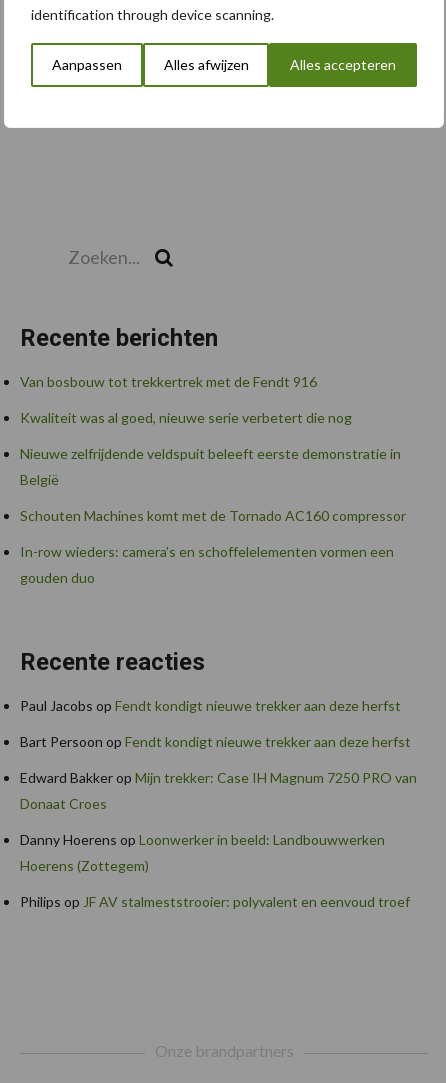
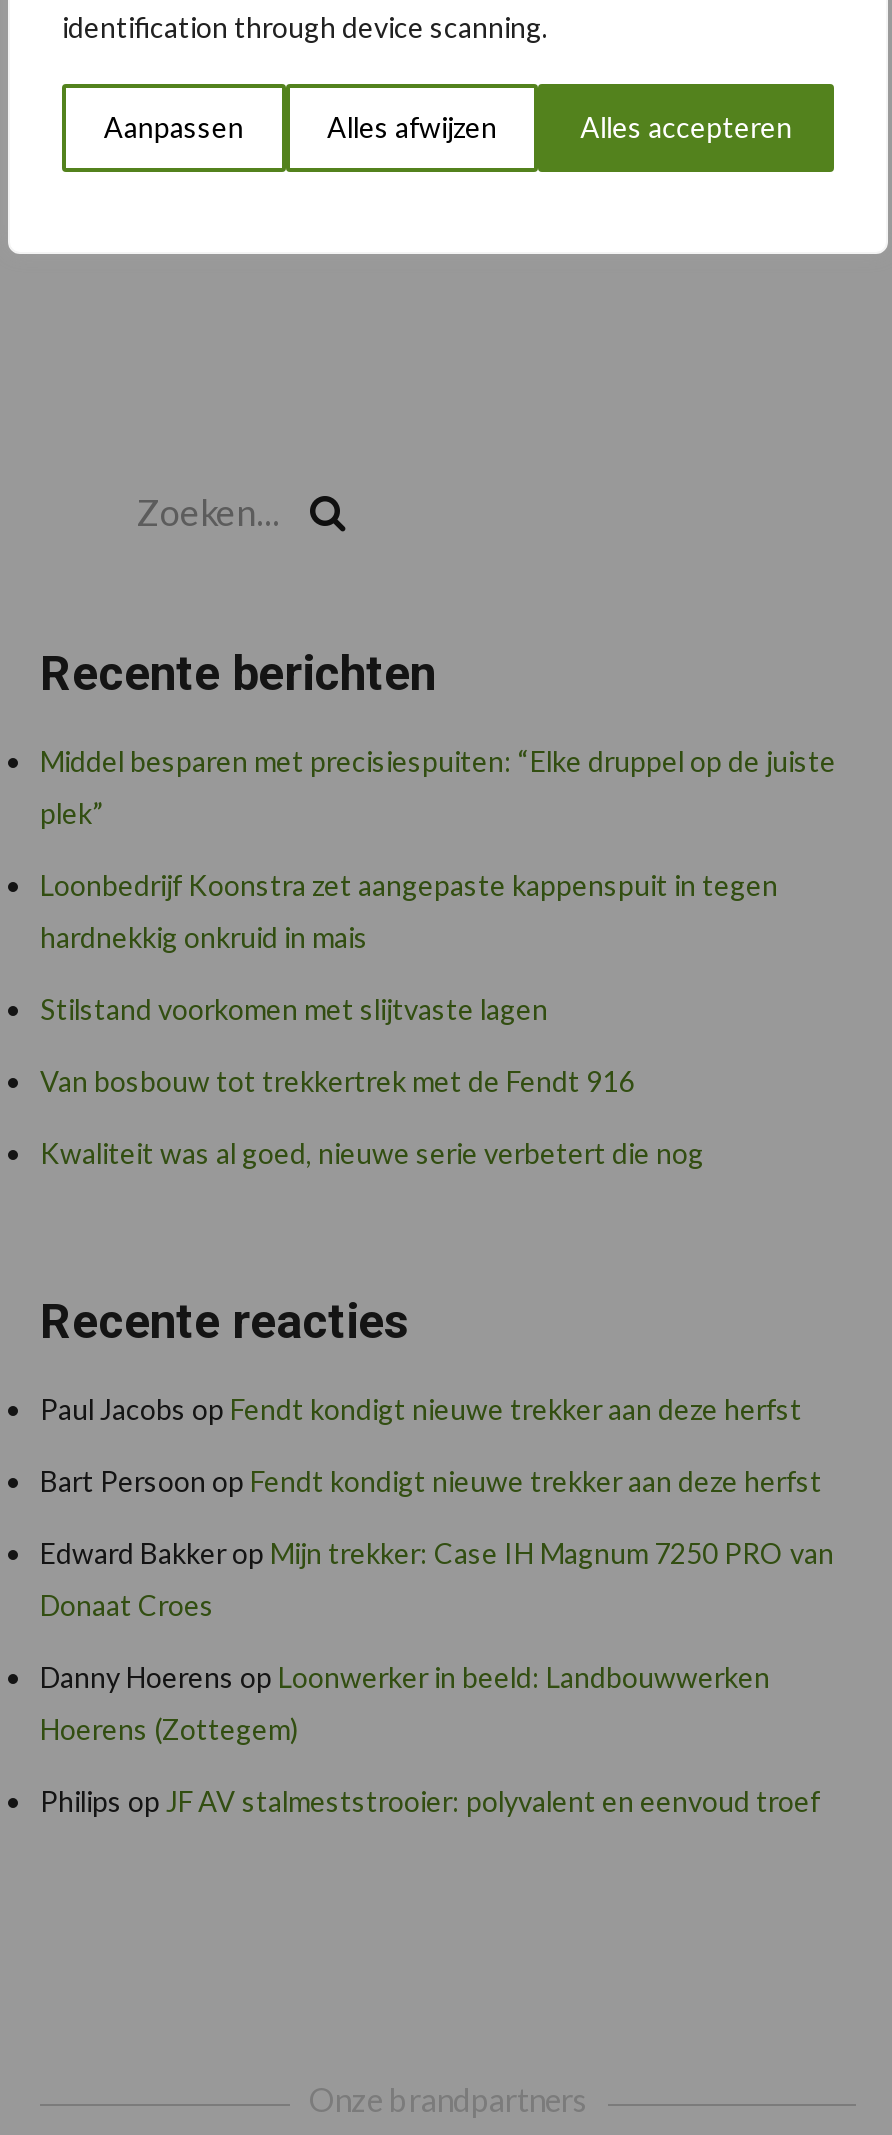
none -> [40,744,836,1026] Middel besparen met precisiespuiten: “Elke druppel op de juiste | plek” | Loonbedrijf Koonstra zet aangepaste kappenspuit in tegen | hardnekkig onkruid in mais | Stilstand voorkomen met slijtvaste lagen
moved [20,373,352,426] -> [40,1064,704,1170]: Van bosbouw tot trekkertrek met de Fendt 916 | Kwaliteit was al goed, nieuwe serie verbetert die nog
[20,445,406,586] Nieuwe zelfrijdende veldspuit beleeft eerste demonstratie in | België | Schouten Machines komt met de Tornado AC160 compressor | In-row wieders: camera’s en schoffelelementen vormen een | gouden duo -> none

